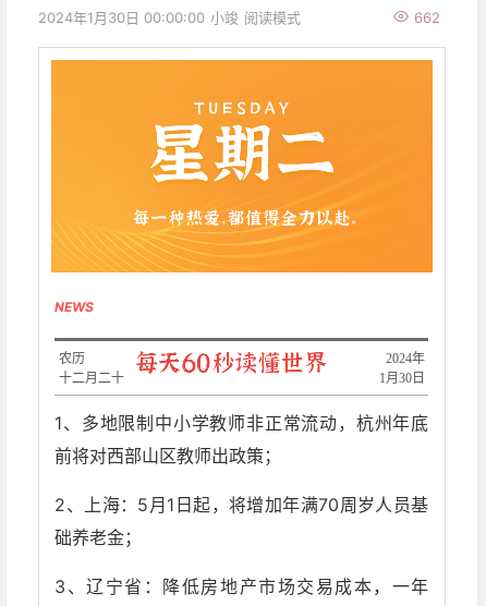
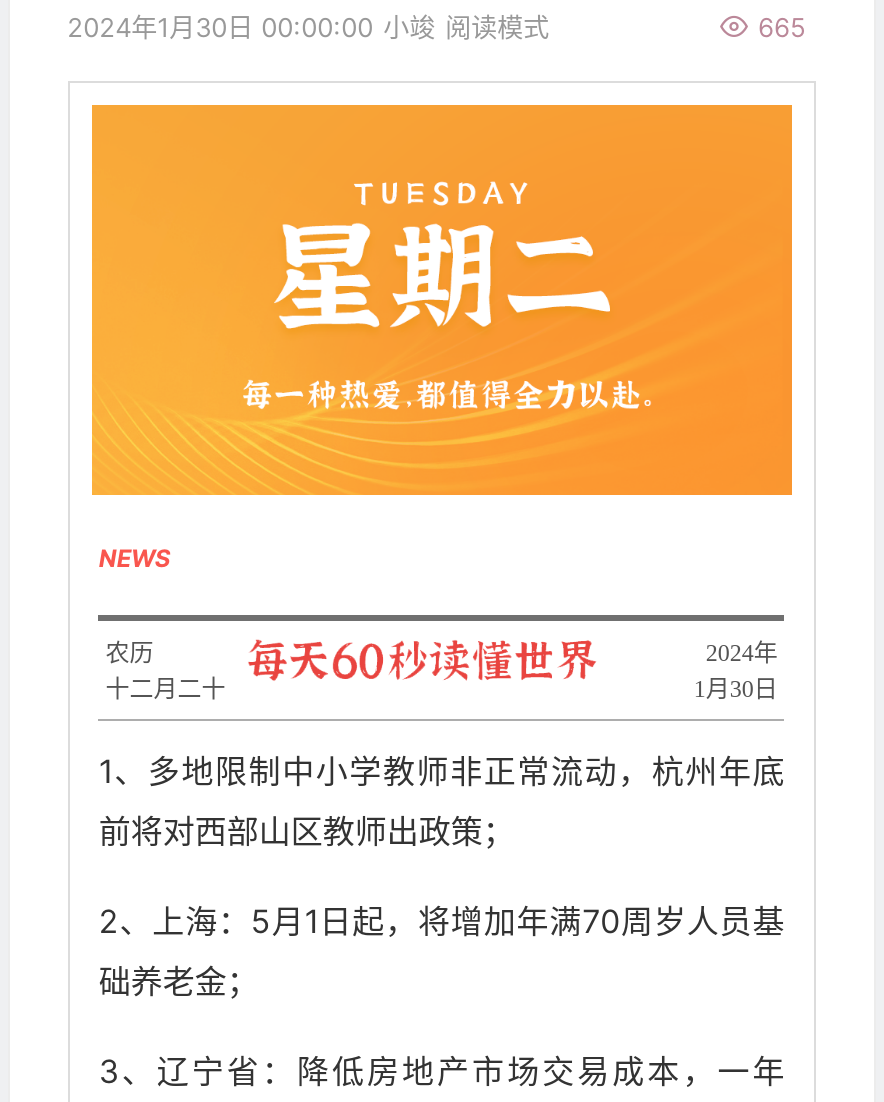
[414,9,440,26] 662 -> [758,11,806,43] 665

